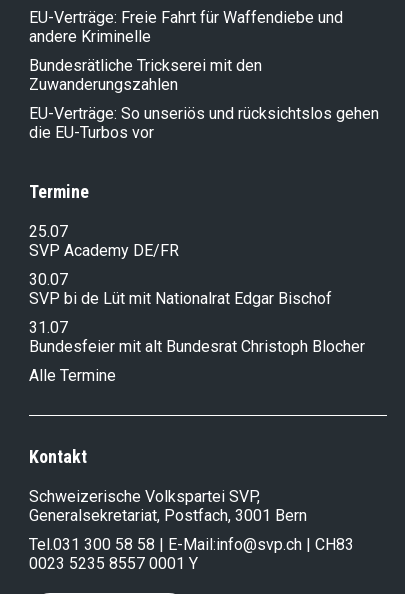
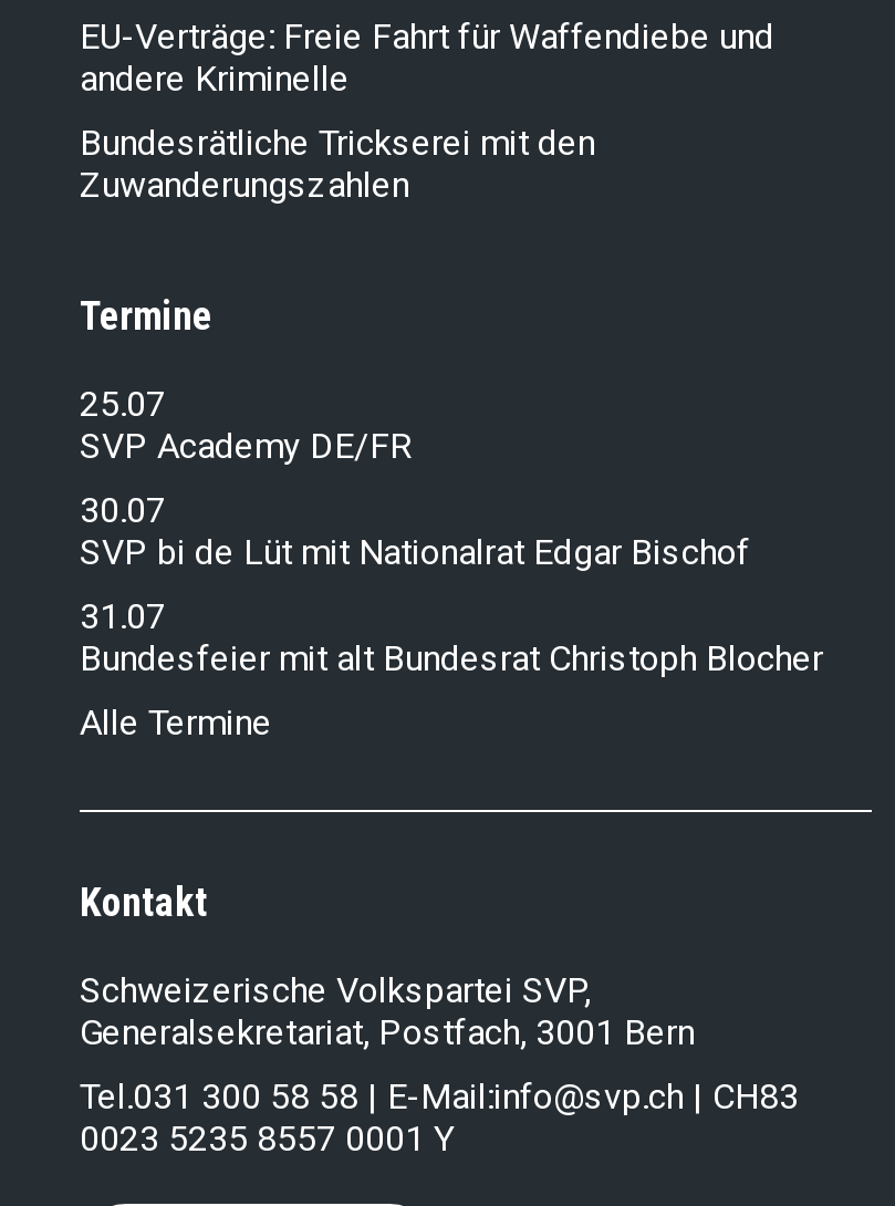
[29,104,379,142] EU-Verträge: So unseriös und rücksichtslos gehen | die EU-Turbos vor -> none

